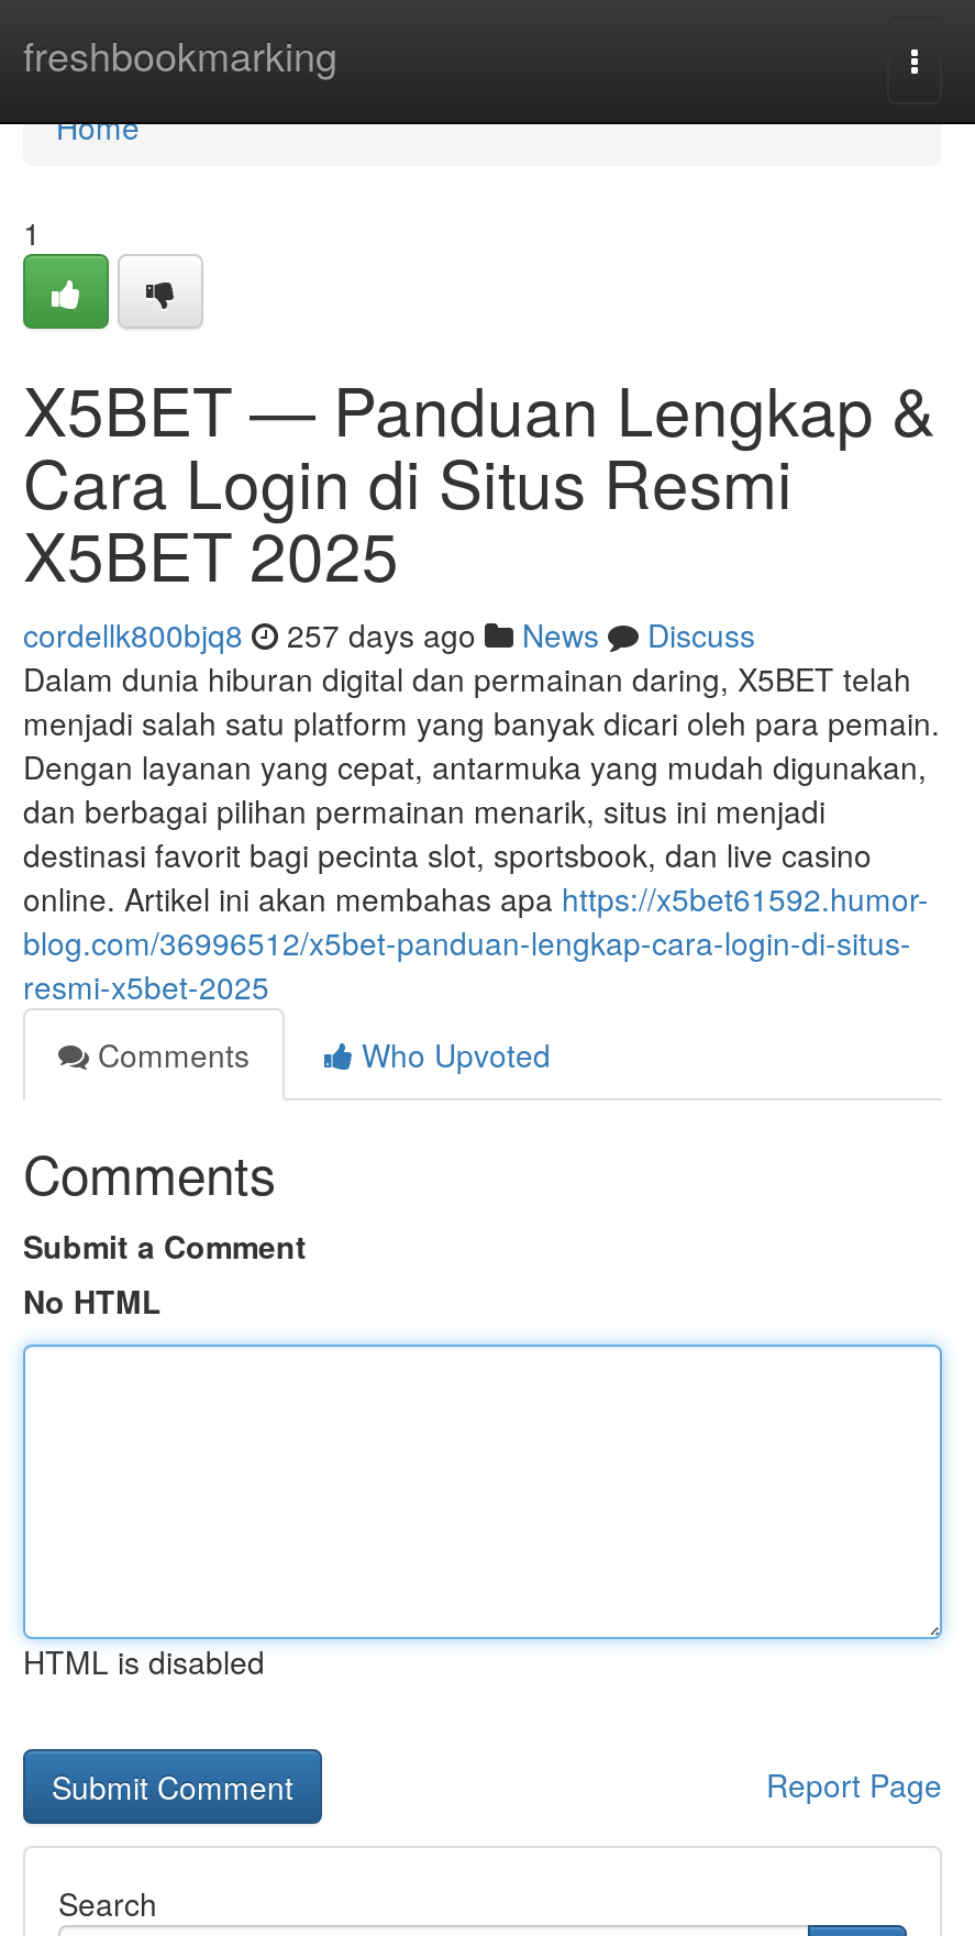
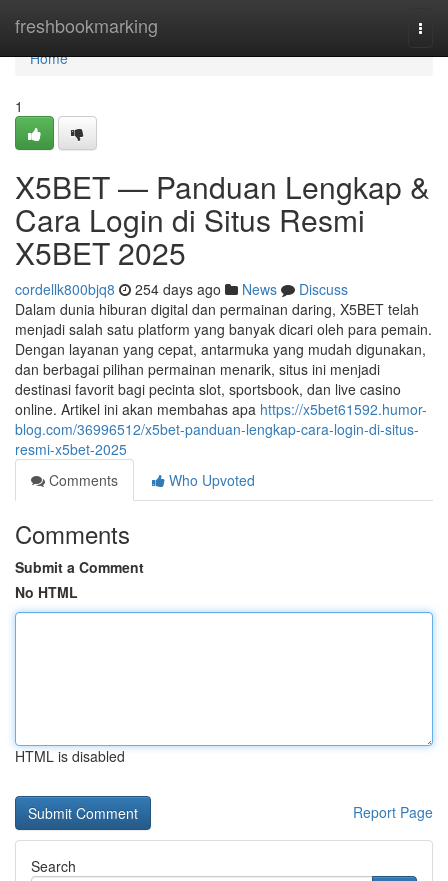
[23,612,755,656] cordellk800bjq8 257 days ago News Discuss -> [15,279,348,299] cordellk800bjq8 254 days ago News Discuss

